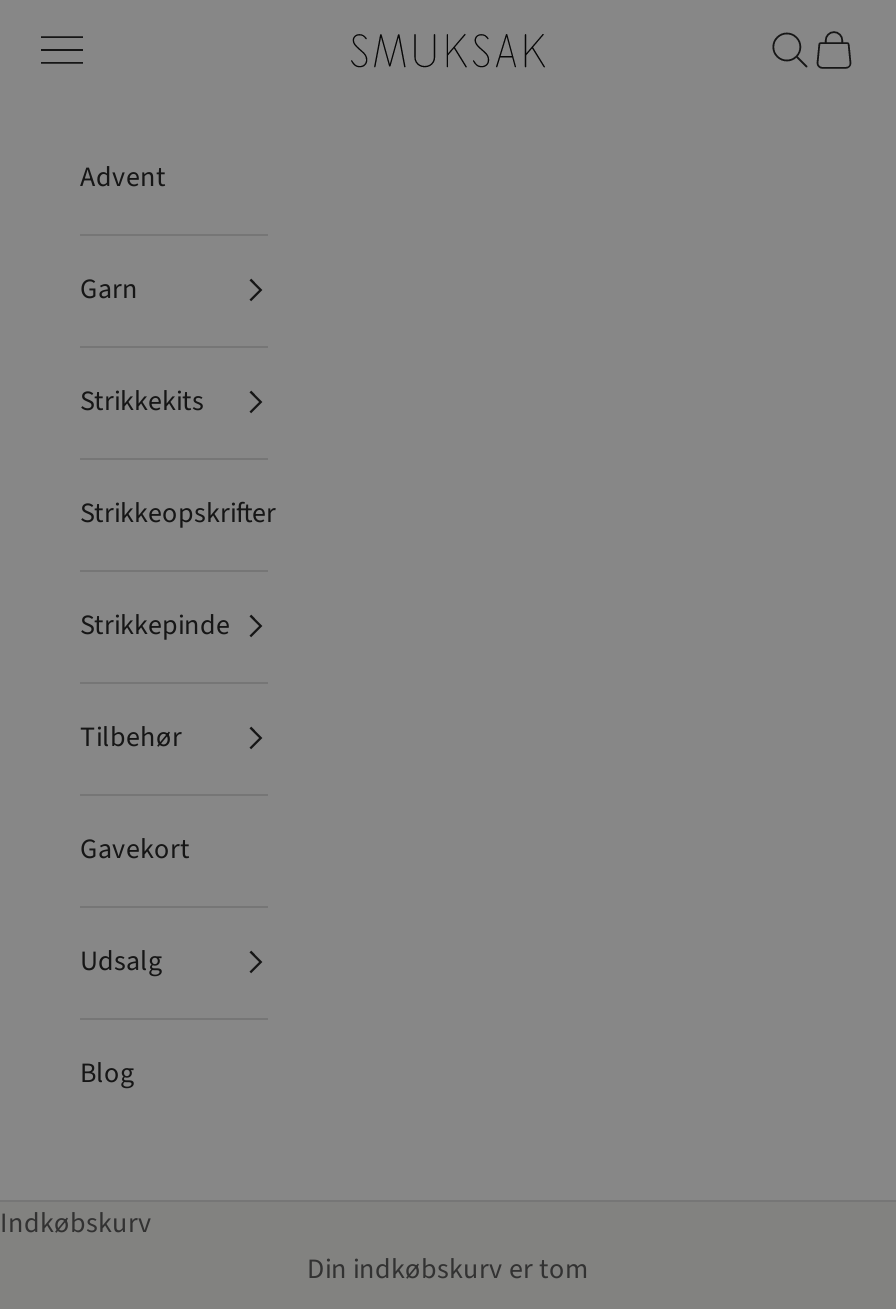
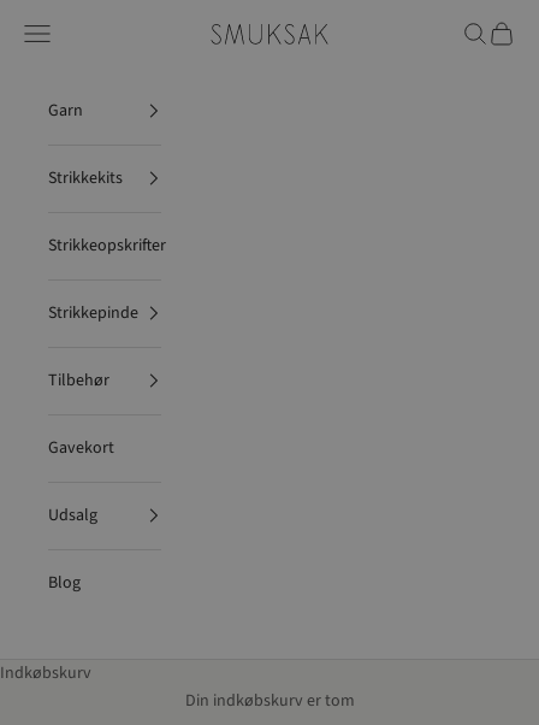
[80,157,166,197] Advent -> none

